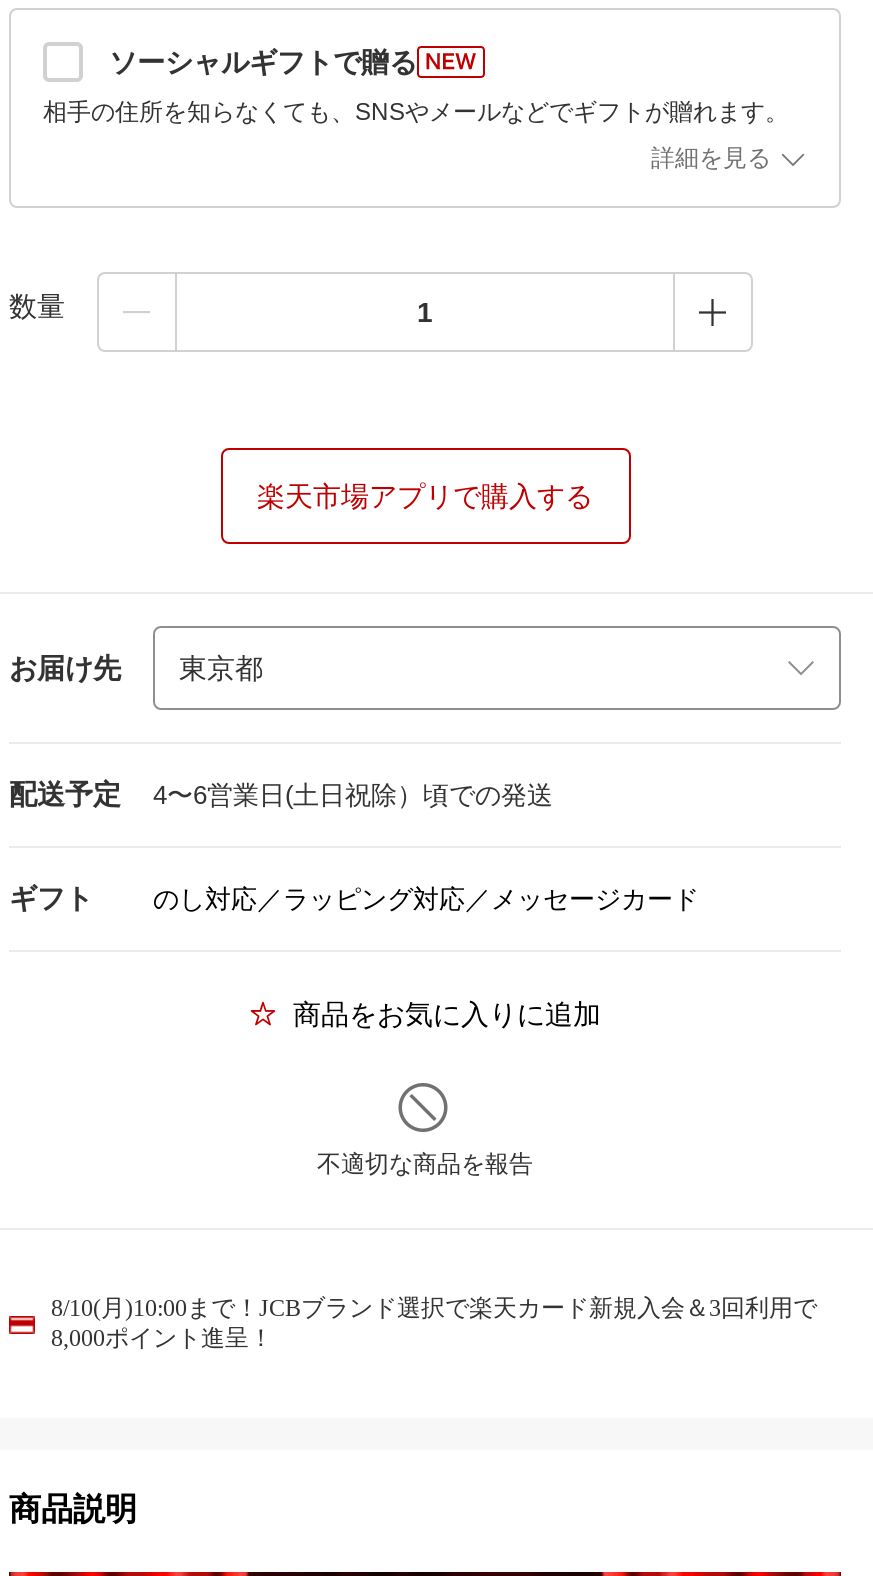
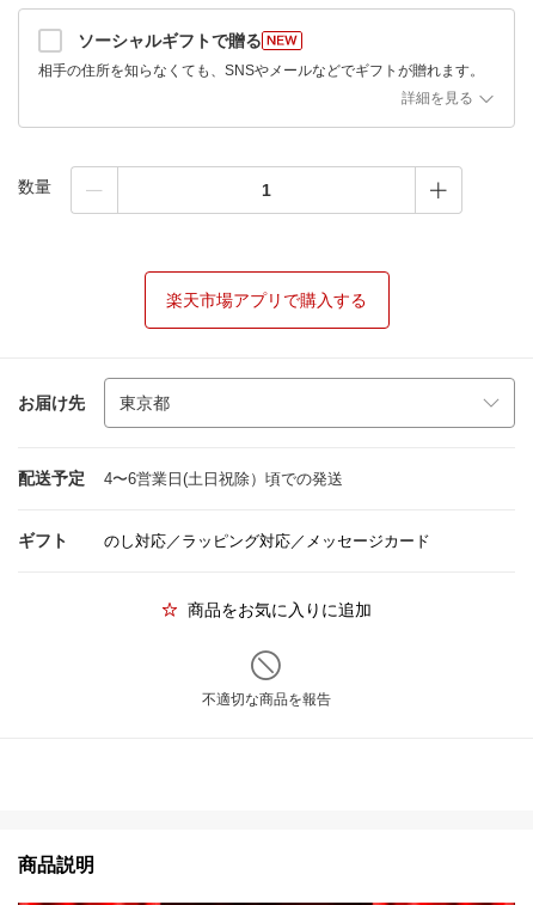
[51,1294,817,1352] 8/10(月)10:00まで！JCBブランド選択で楽天カード新規入会＆3回利用で | 8,000ポイント進呈！ -> none

